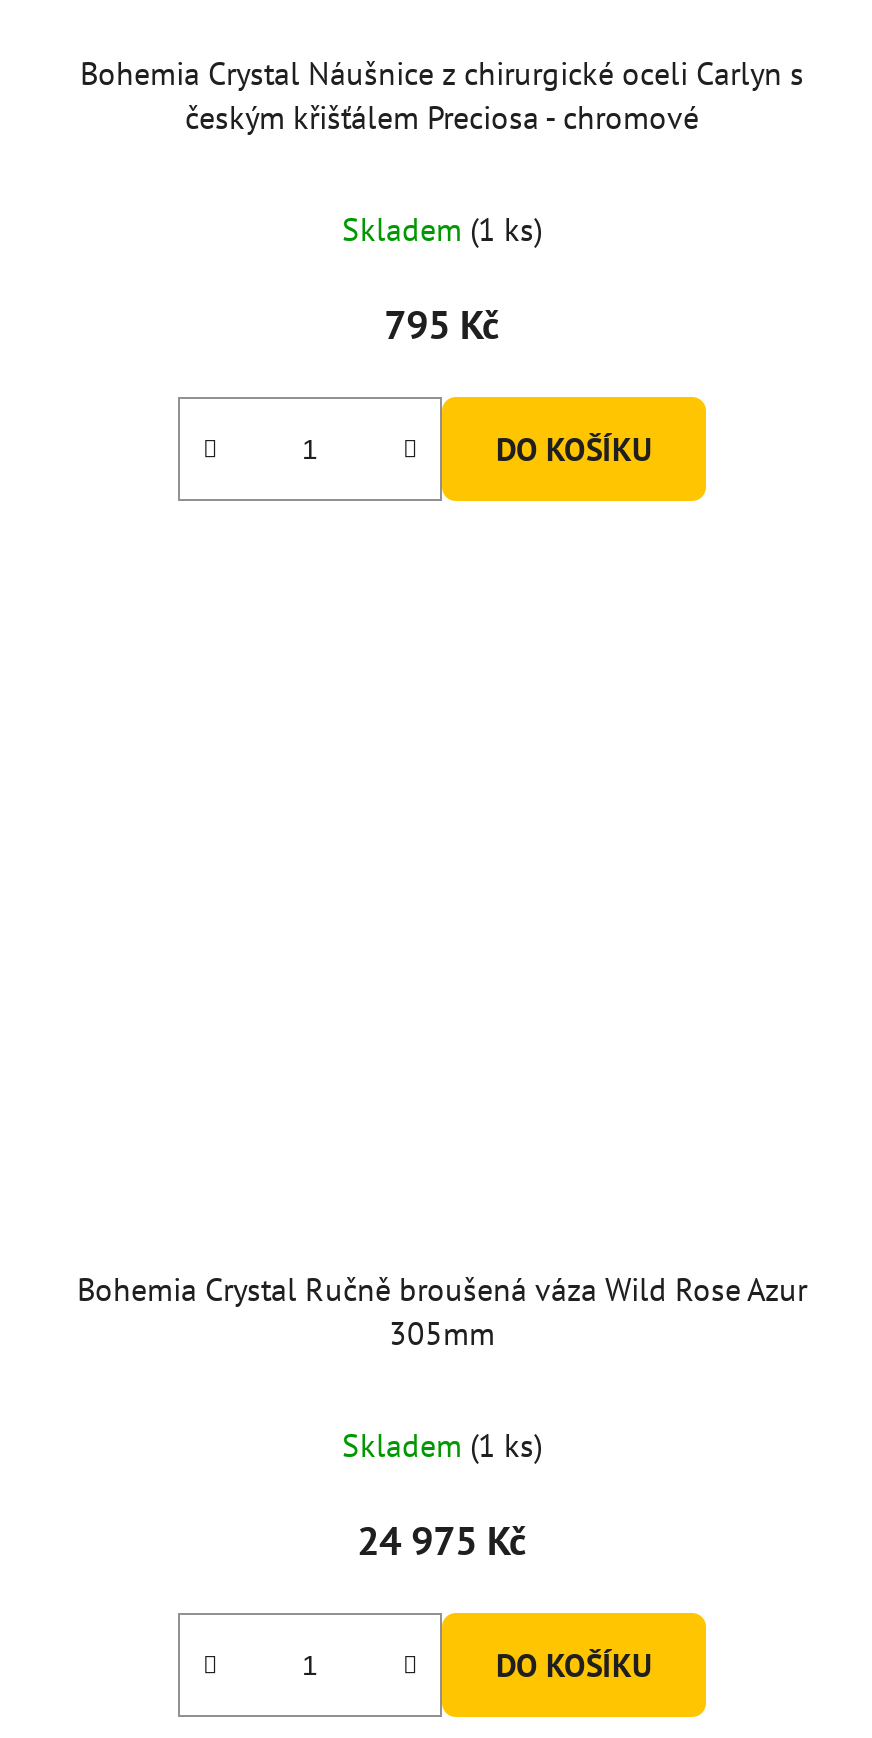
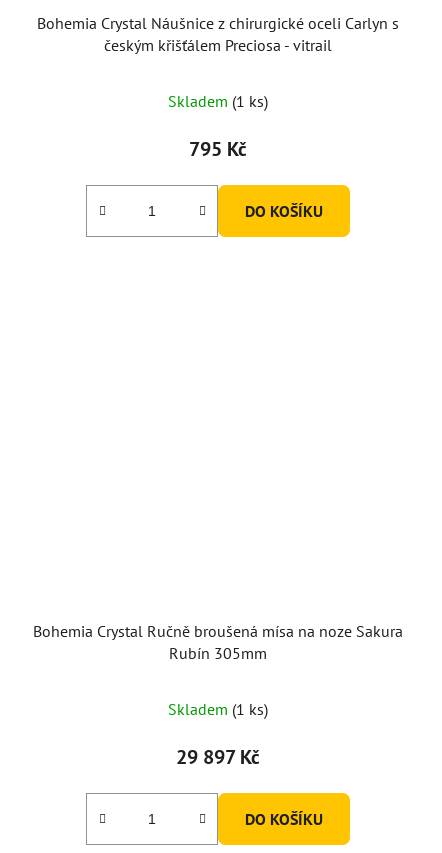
[185,97,699,137] českým křišťálem Preciosa - chromové -> [104,35,332,55] českým křišťálem Preciosa - vitrail
[77,1269,807,1353] Bohemia Crystal Ručně broušená váza Wild Rose Azur | 305mm -> [33,621,403,663] Bohemia Crystal Ručně broušená mísa na noze Sakura | Rubín 305mm
[357,1515,527,1567] 24 975 Kč -> [176,744,260,770] 29 897 Kč

